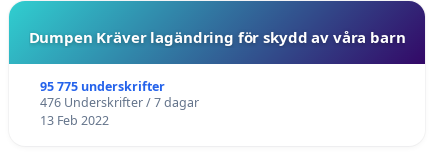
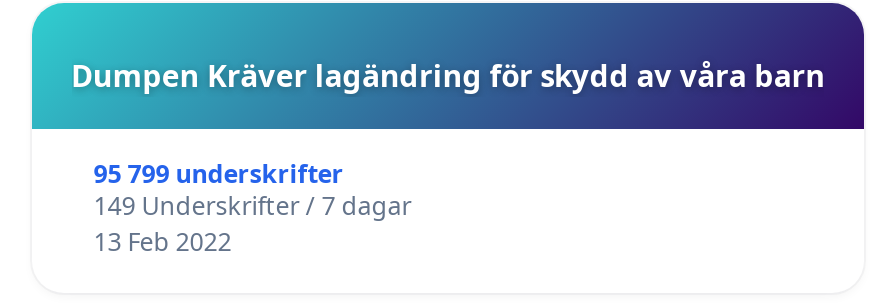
[40,78,165,95] 95 775 underskrifter -> [94,157,344,191] 95 799 underskrifter
[40,94,199,111] 476 Underskrifter / 7 dagar -> [94,189,412,223] 149 Underskrifter / 7 dagar

